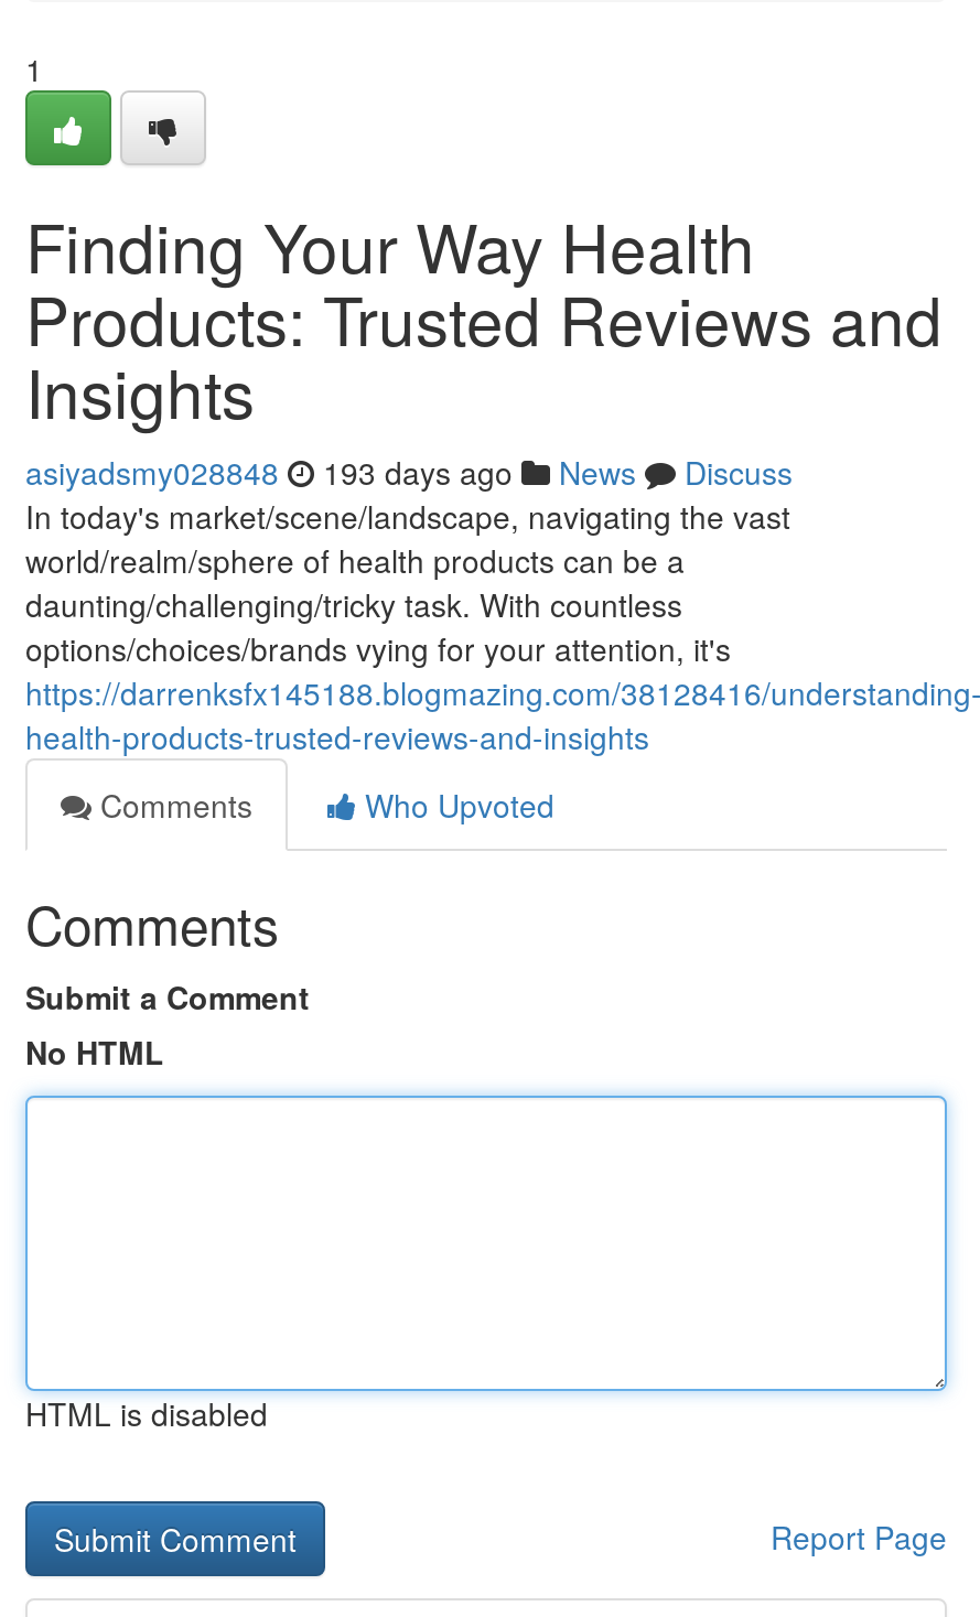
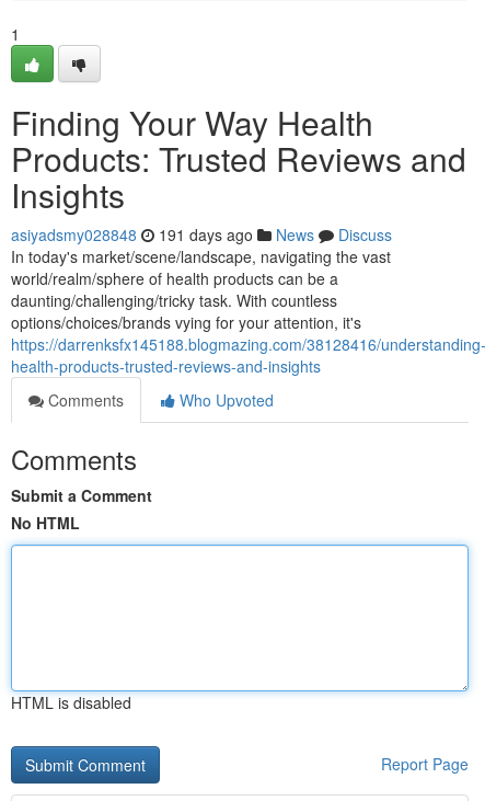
[25,450,793,494] asiyadsmy028848 193 days ago News Discuss -> [11,224,392,245] asiyadsmy028848 191 days ago News Discuss

